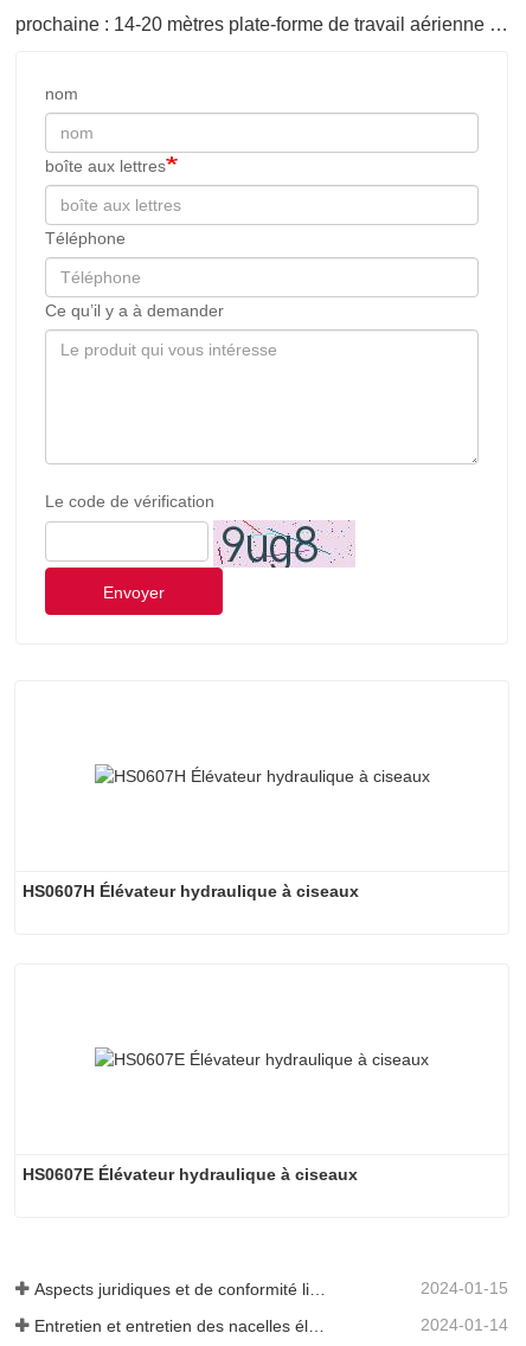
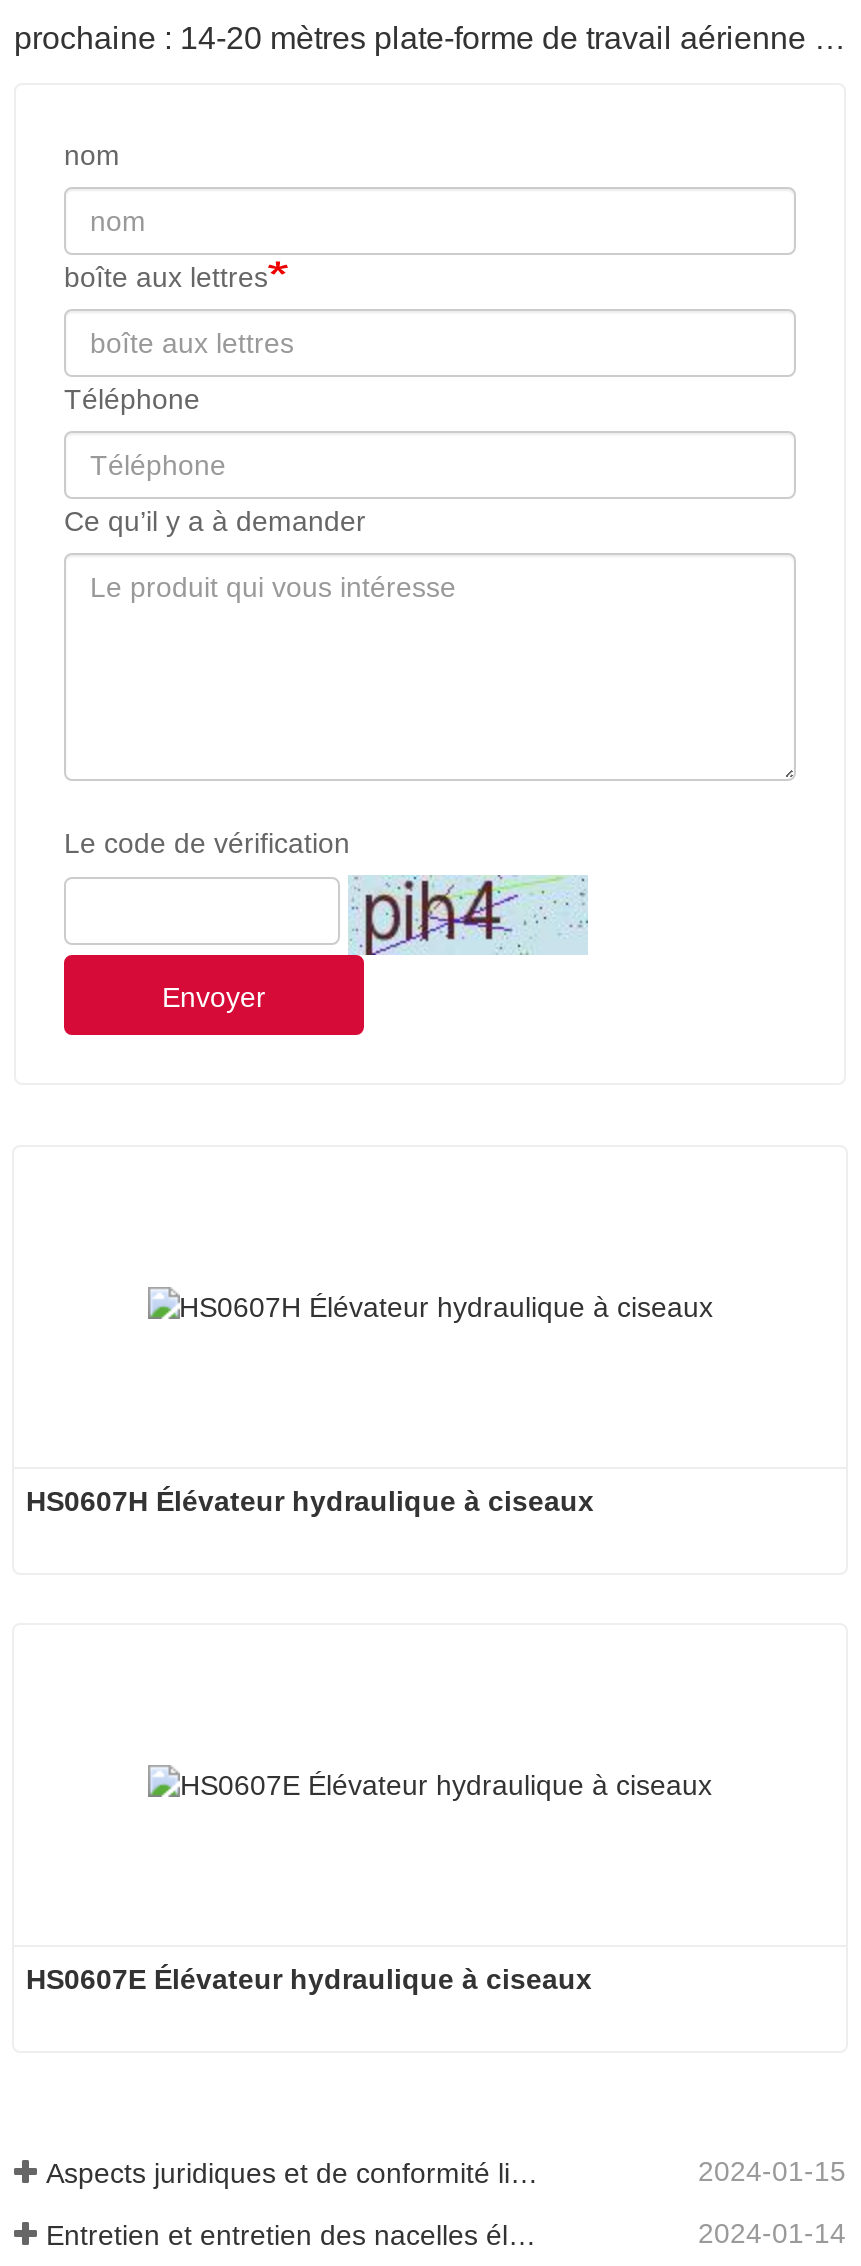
[214,520,354,569] [image] -> [348,875,588,957] [image]

